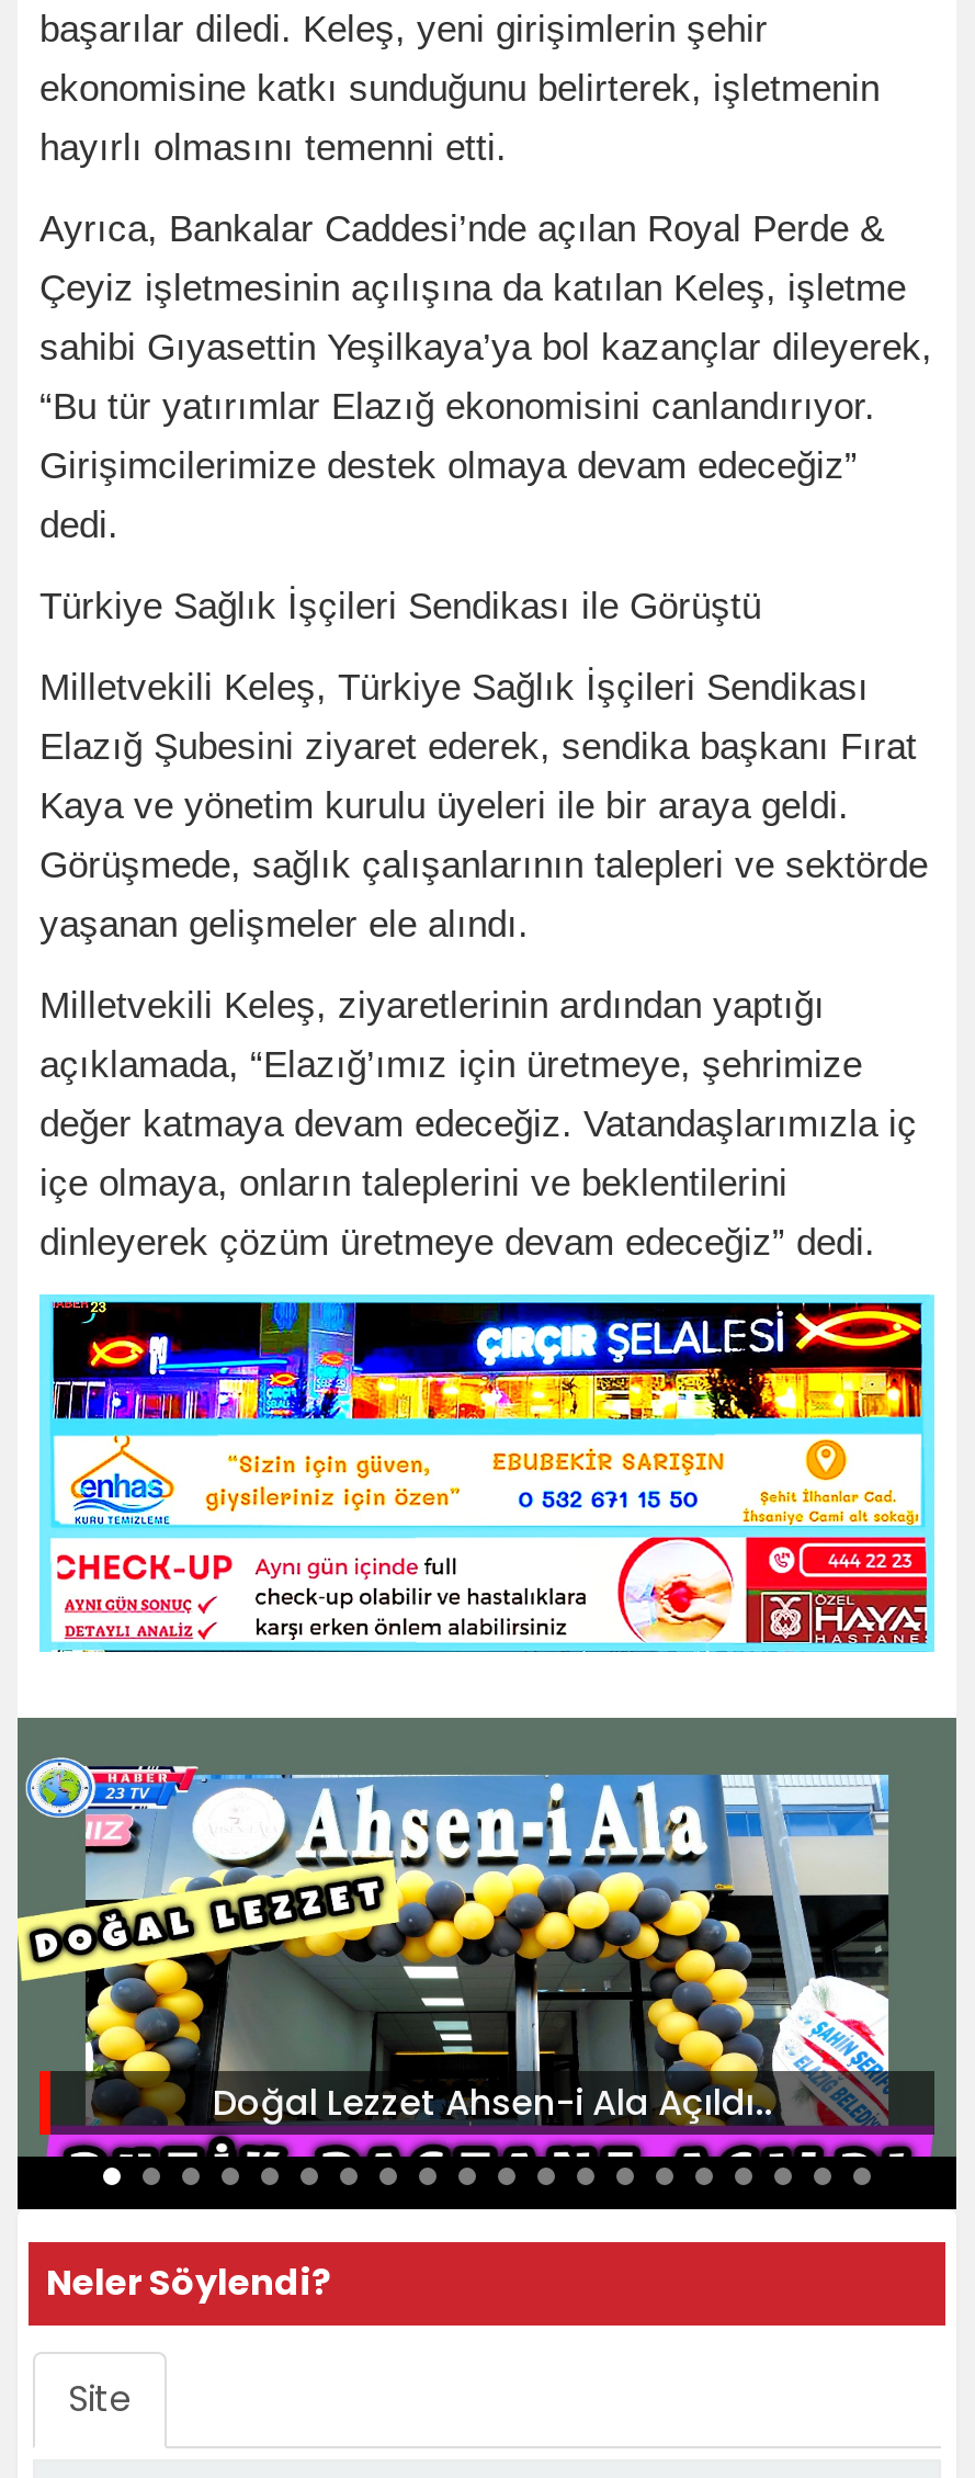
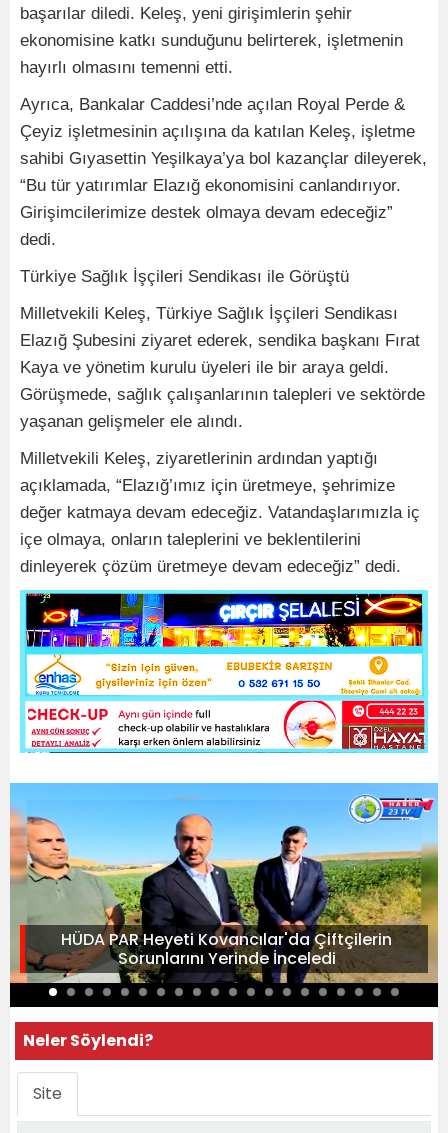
[15,1716,959,2159] [image] | Doğal Lezzet Ahsen-i Ala Açıldı.. -> [9,782,439,984] [image] | HÜDA PAR Heyeti Kovancılar'da Çiftçilerin | Sorunlarını Yerinde İnceledi

